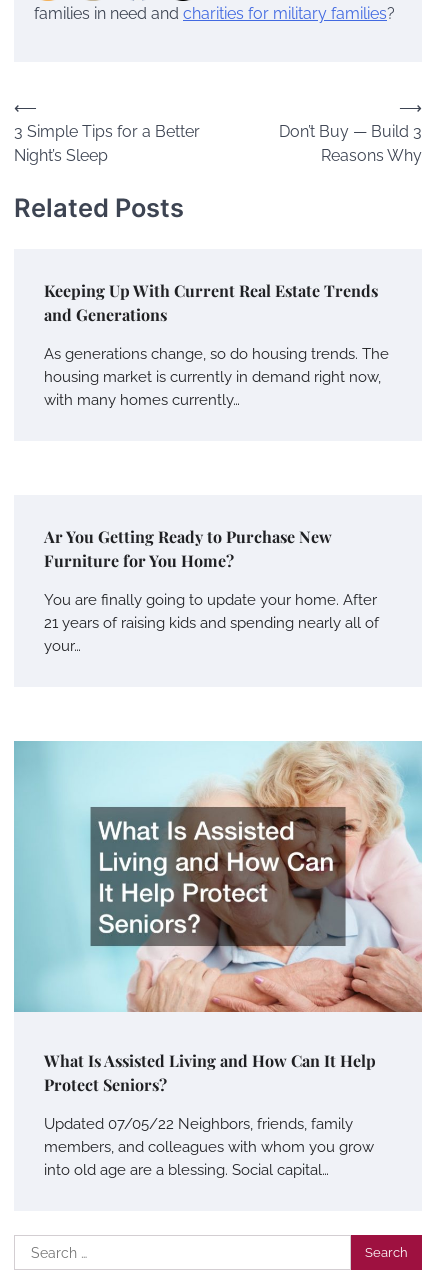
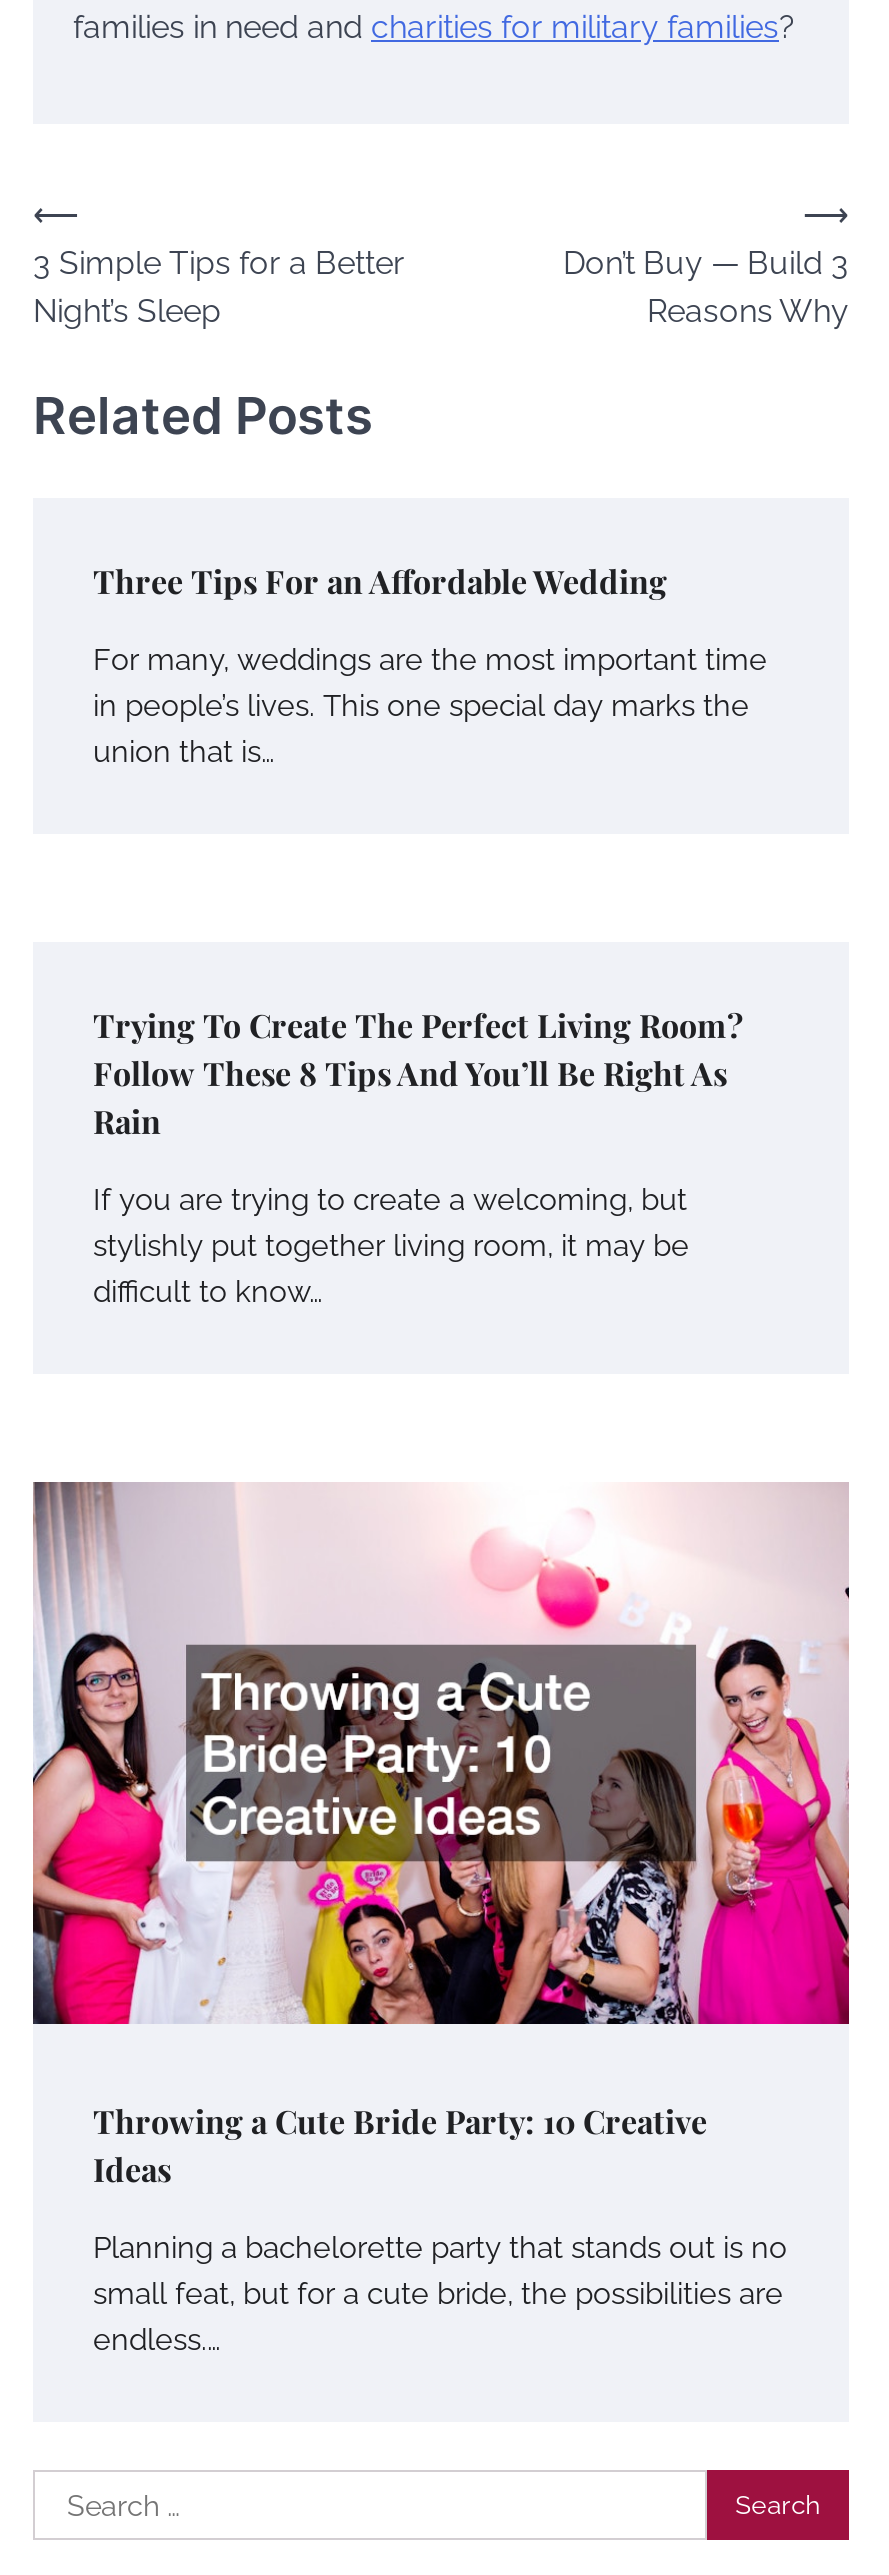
[44,279,378,324] Keeping Up With Current Real Estate Trends | and Generations -> [93,559,667,601] Three Tips For an Affordable Wedding
[44,344,389,407] As generations change, so do housing trends. The | housing market is currently in demand right now, | with many homes currently… -> [93,641,767,767] For many, weddings are the most important time | in people’s lives. This one special day marks the | union that is…
[44,525,332,570] Ar You Getting Ready to Purchase New | Furniture for You Home? -> [93,1003,743,1141] Trying To Create The Perfect Living Room? | Follow These 8 Tips And You’ll Be Right As | Rain
[44,590,379,653] You are finally going to update your home. After | 21 years of raising kids and spending nearly all of | your… -> [93,1181,689,1307] If you are trying to create a welcoming, but | stylishly put together living room, it may be | difficult to know…
[13,740,423,1095] [image] | What Is Assisted Living and How Can It Help | Protect Seniors? -> [31,1480,851,2191] [image] | Throwing a Cute Bride Party: 10 Creative | Ideas
[44,1115,374,1178] Updated 07/05/22 Neighbors, friends, family | members, and colleagues with whom you grow | into old age are a blessing. Social capital… -> [93,2231,787,2357] Planning a bachelorette party that stands out is no | small feat, but for a cute bride, the possibilities are | endless.…

